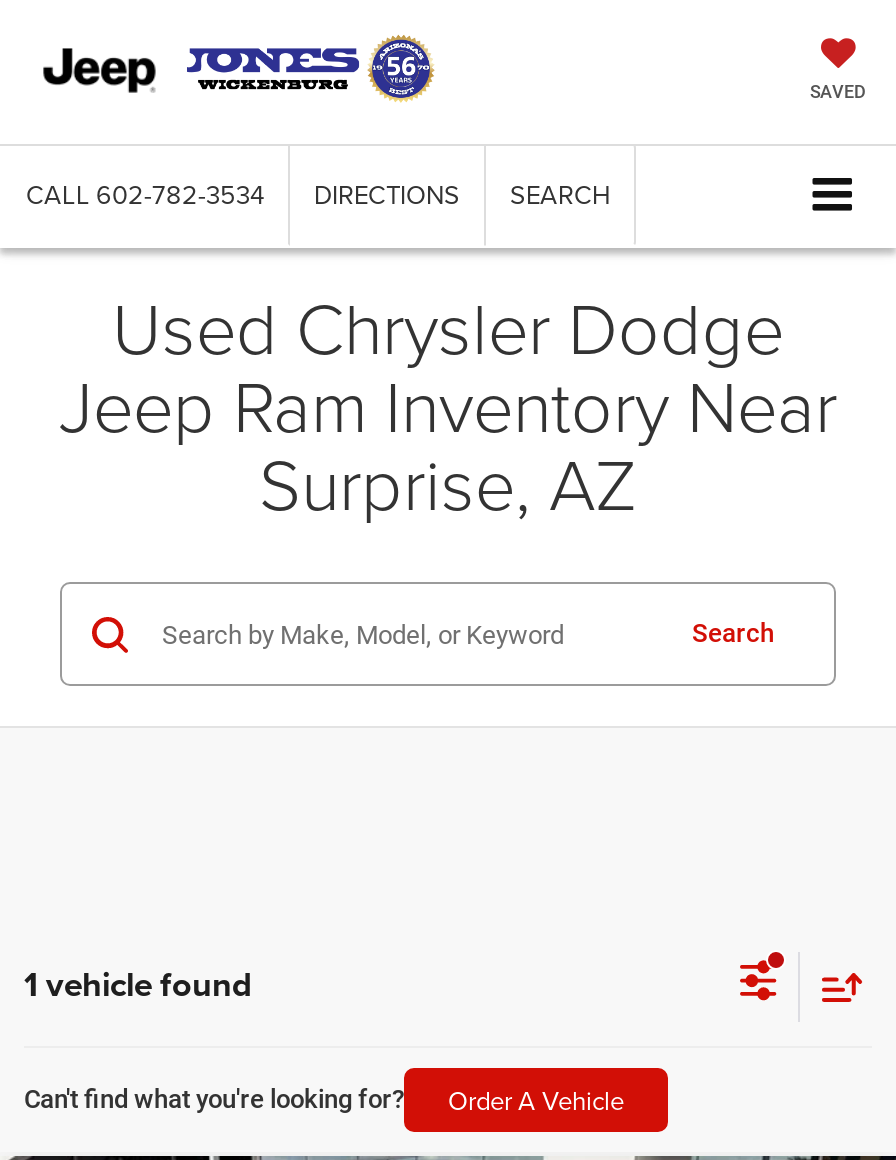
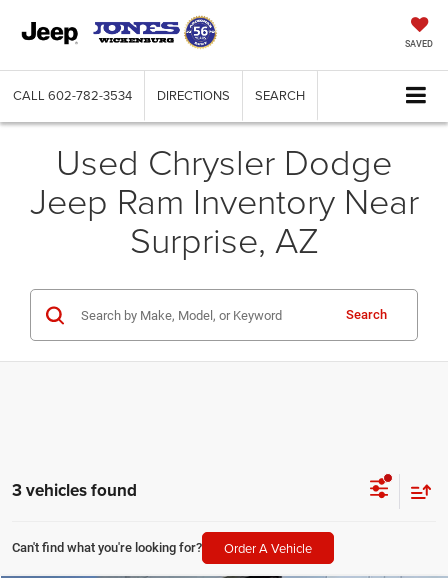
[24,960,252,1008] 1 vehicle found -> [12,478,137,502] 3 vehicles found

